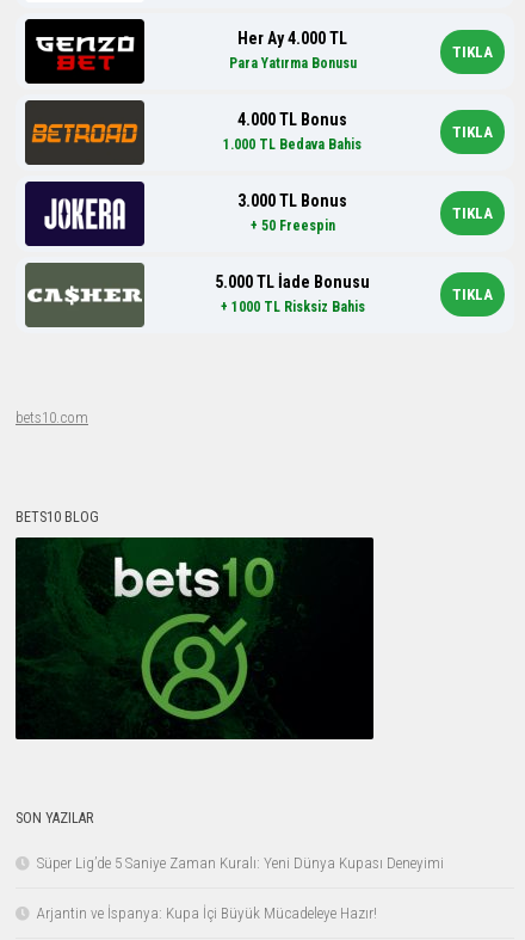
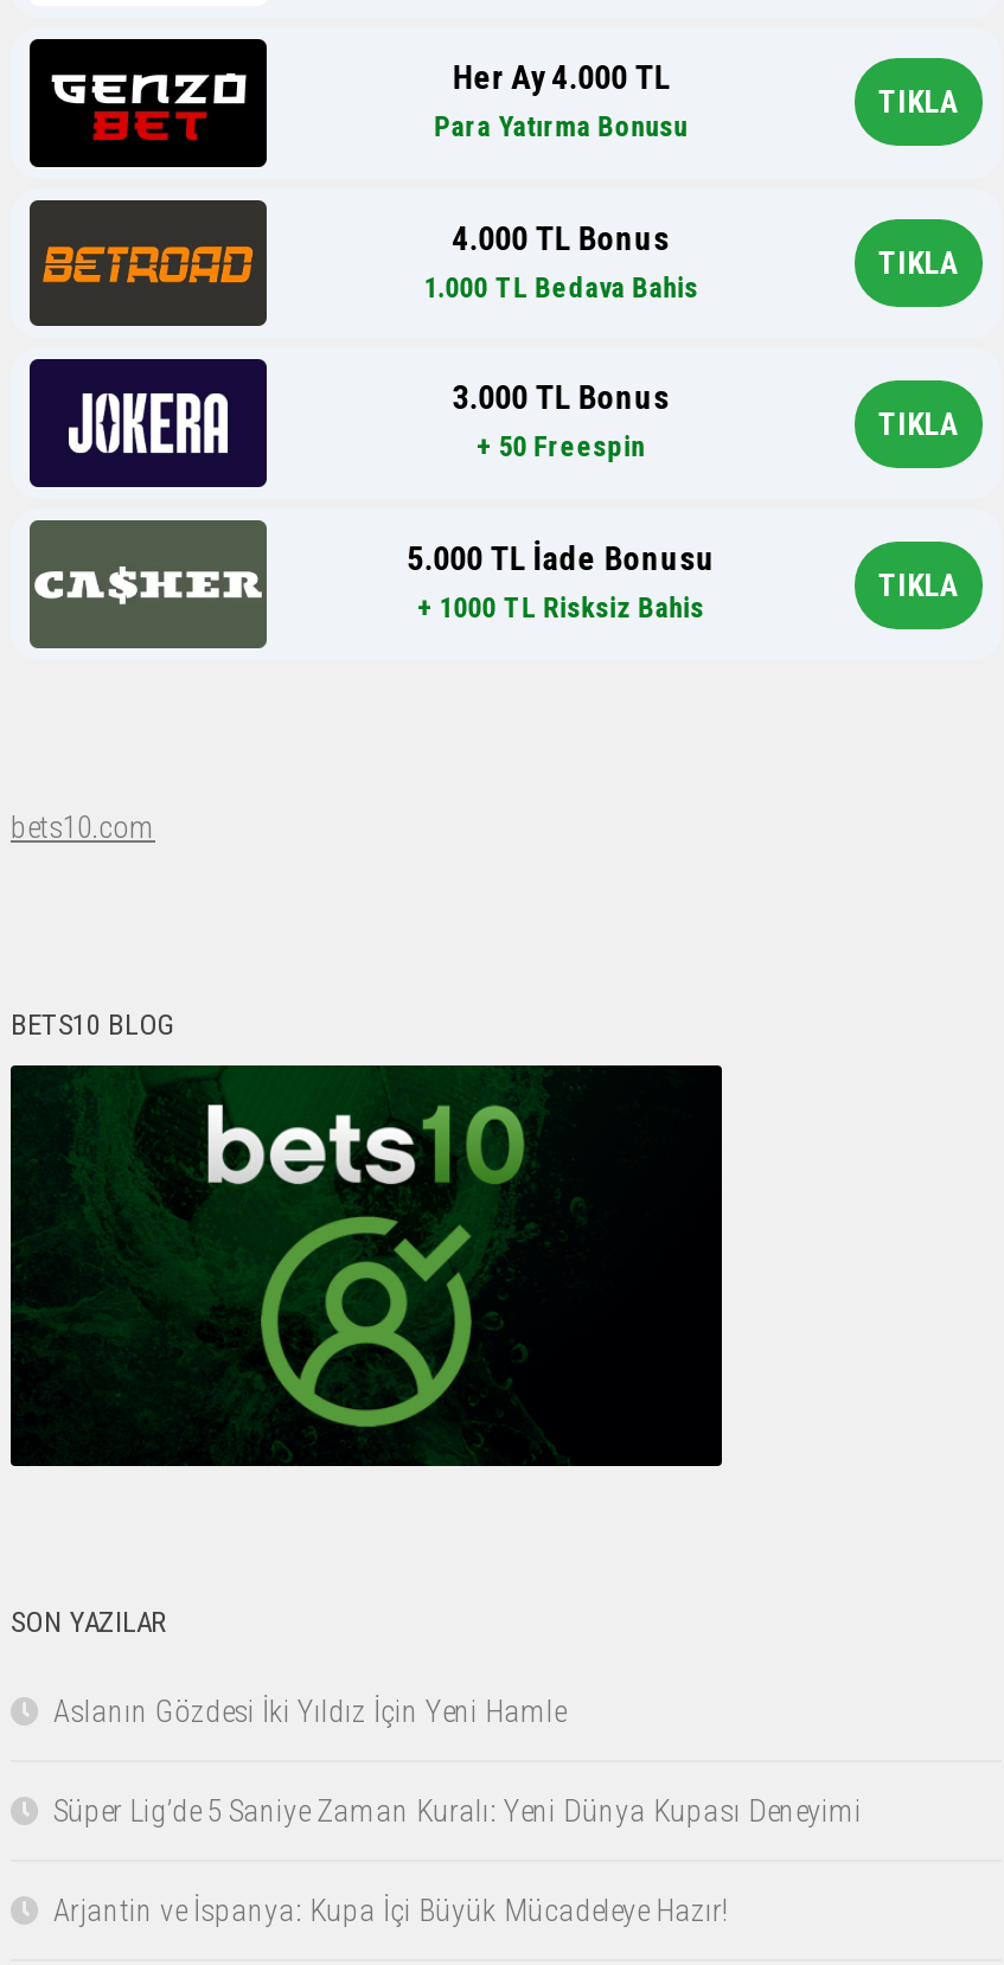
none -> [53,1694,565,1729] Aslanın Gözdesi İki Yıldız İçin Yeni Hamle

